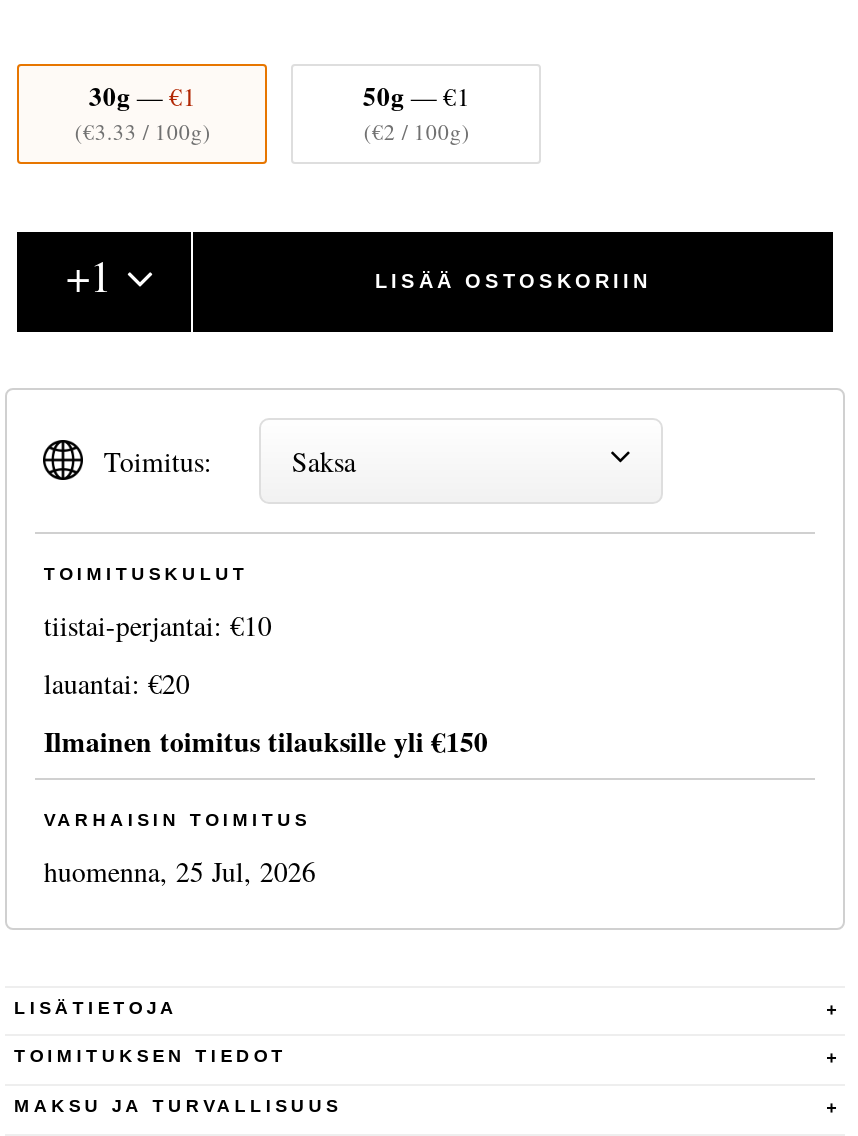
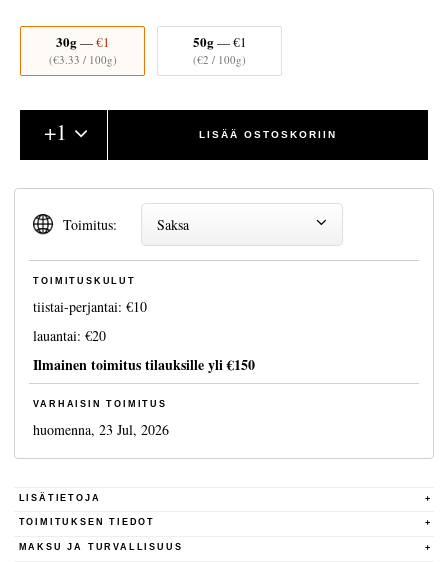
[44,851,316,889] huomenna, 25 Jul, 2026 -> [33,420,169,439] huomenna, 23 Jul, 2026

